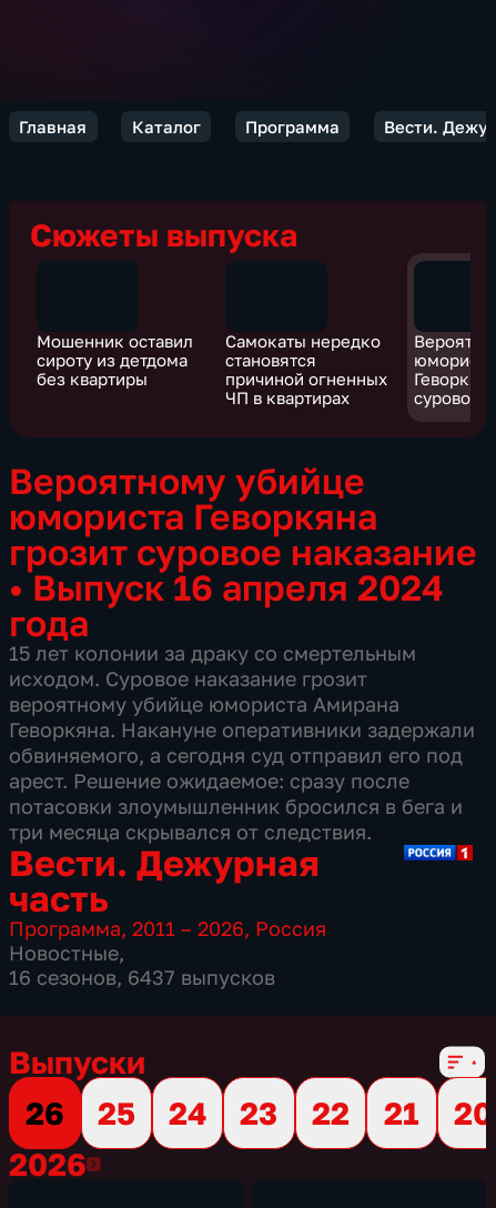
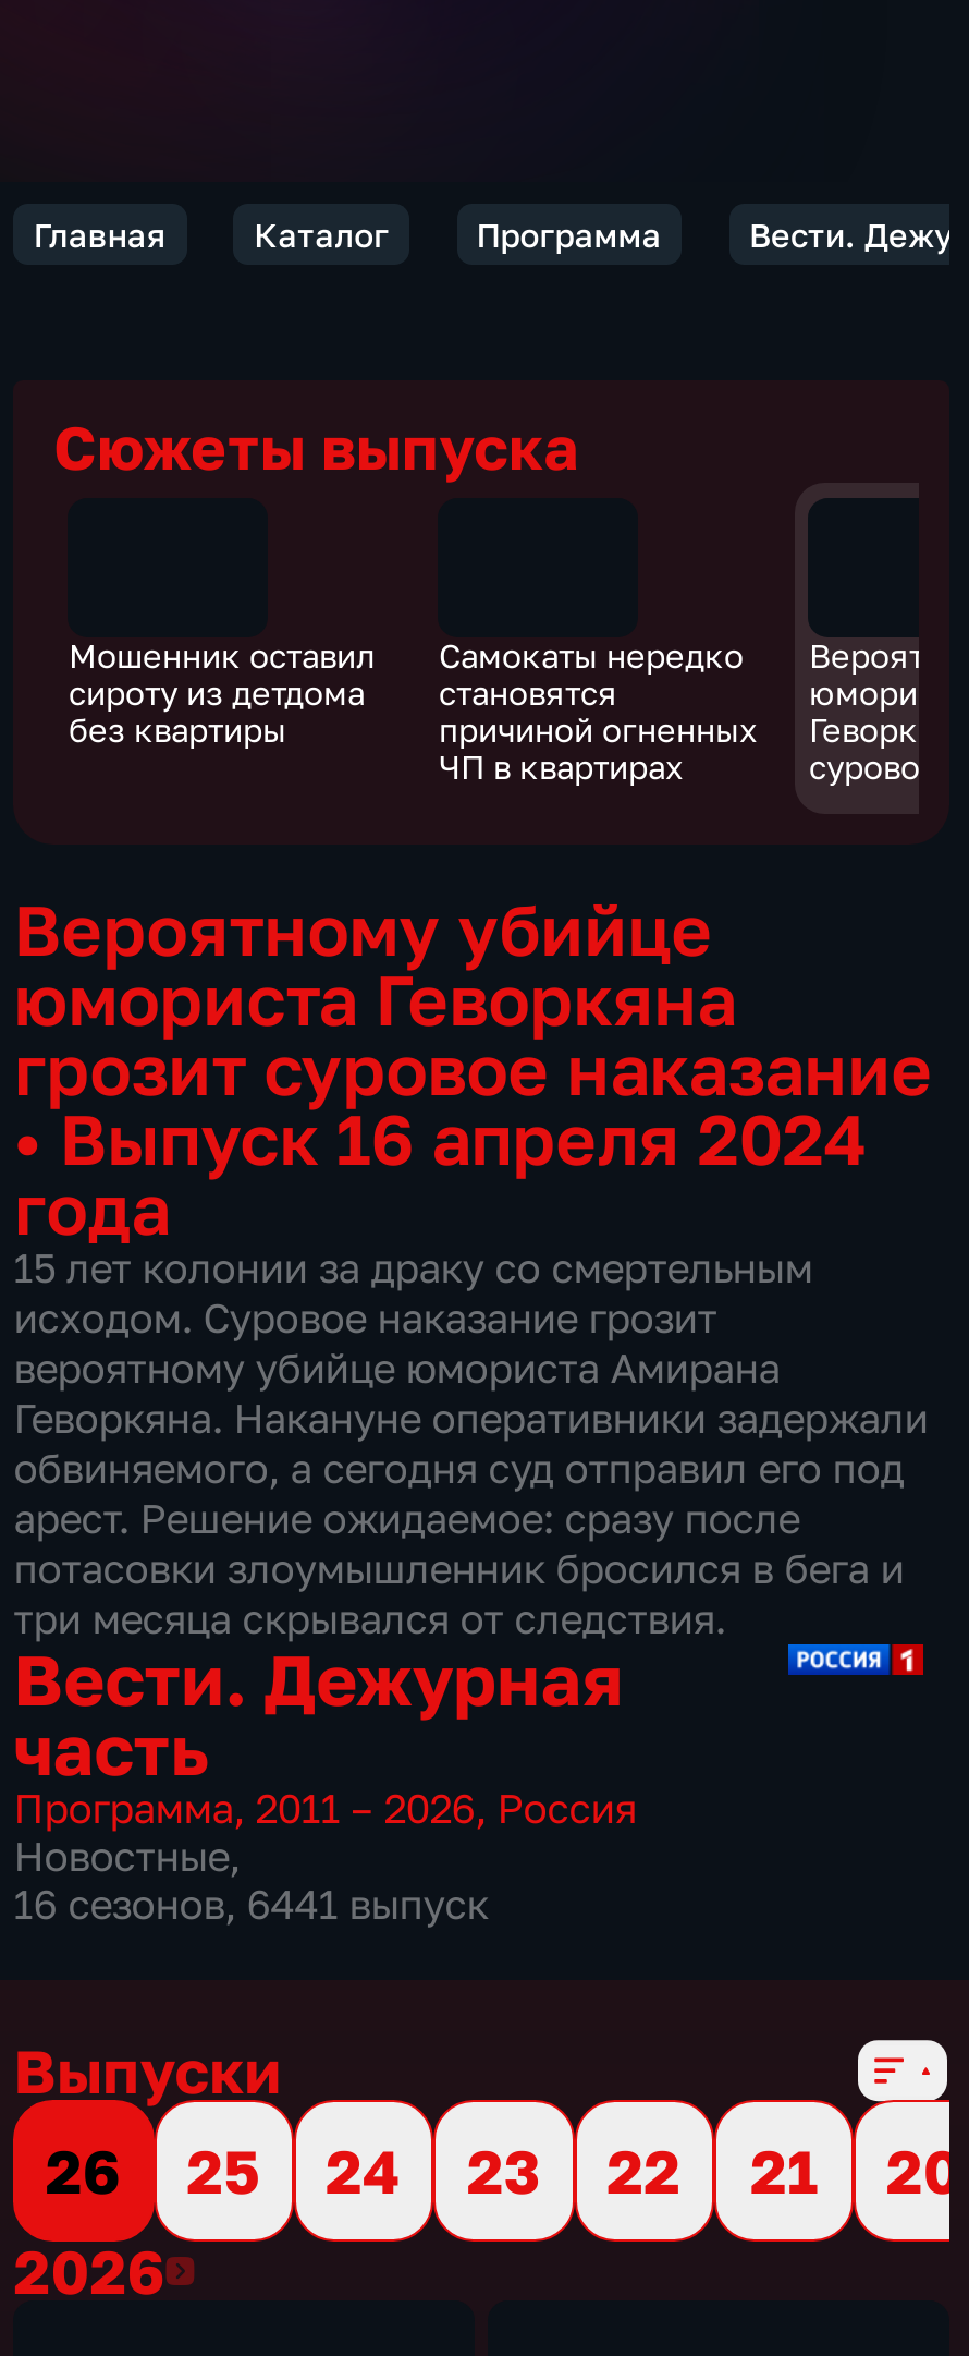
[9,965,275,989] 16 сезонов, 6437 выпусков -> [14,1880,488,1928] 16 сезонов, 6441 выпуск

